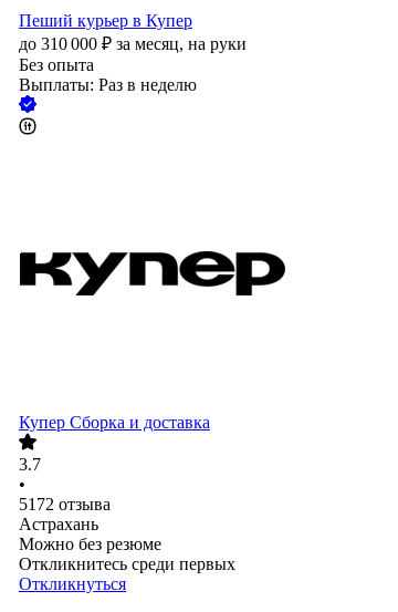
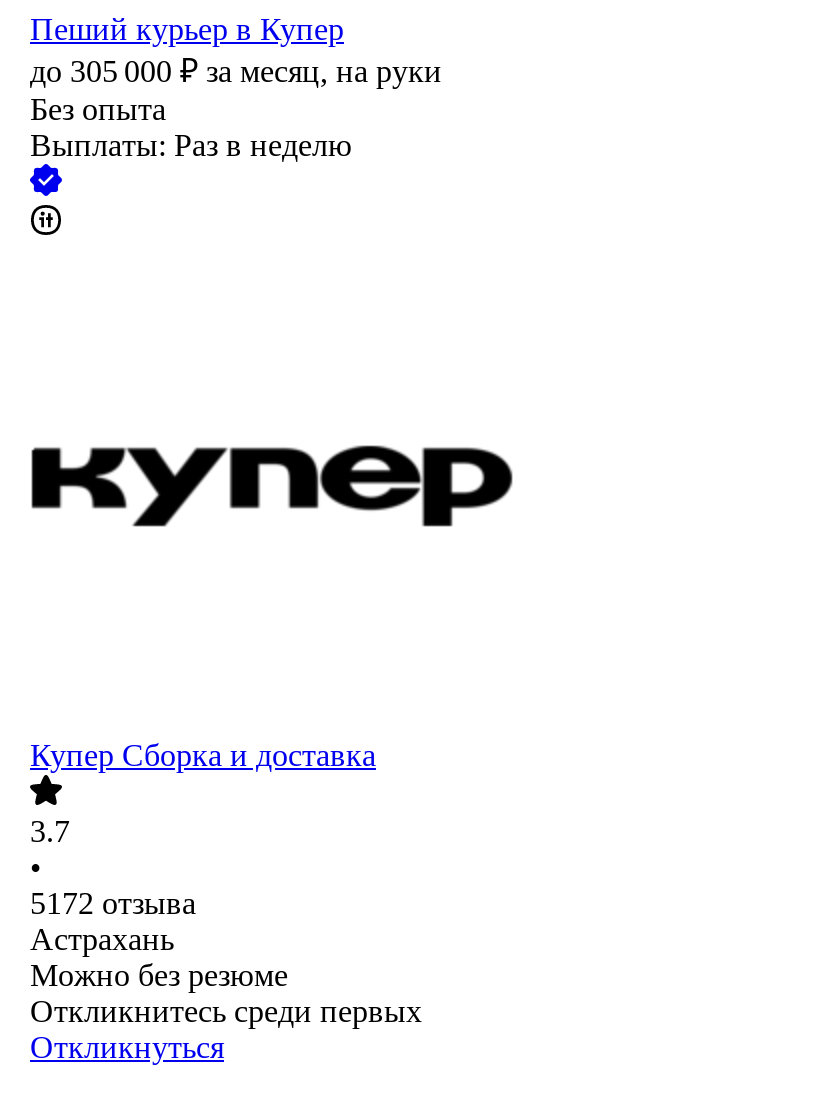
[19,35,247,53] до 310 000 ₽ за месяц, на руки -> [30,55,442,89] до 305 000 ₽ за месяц, на руки

